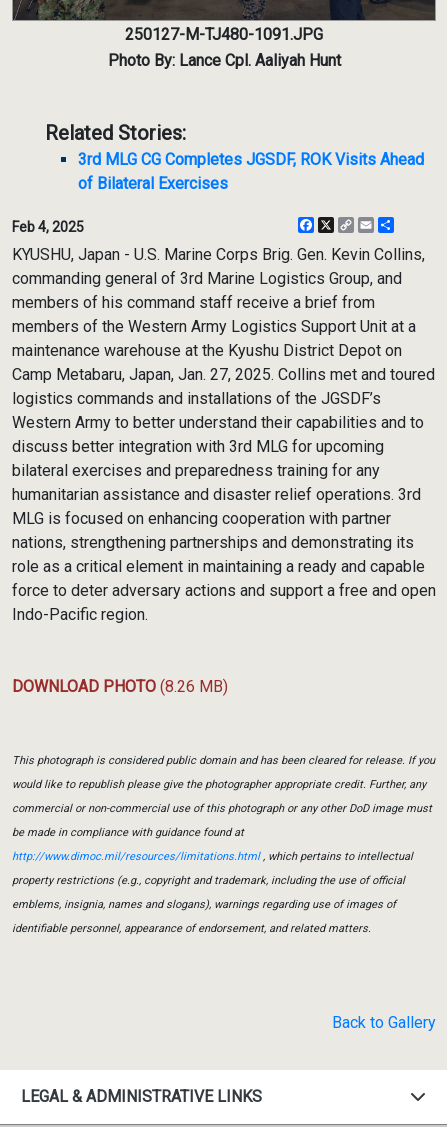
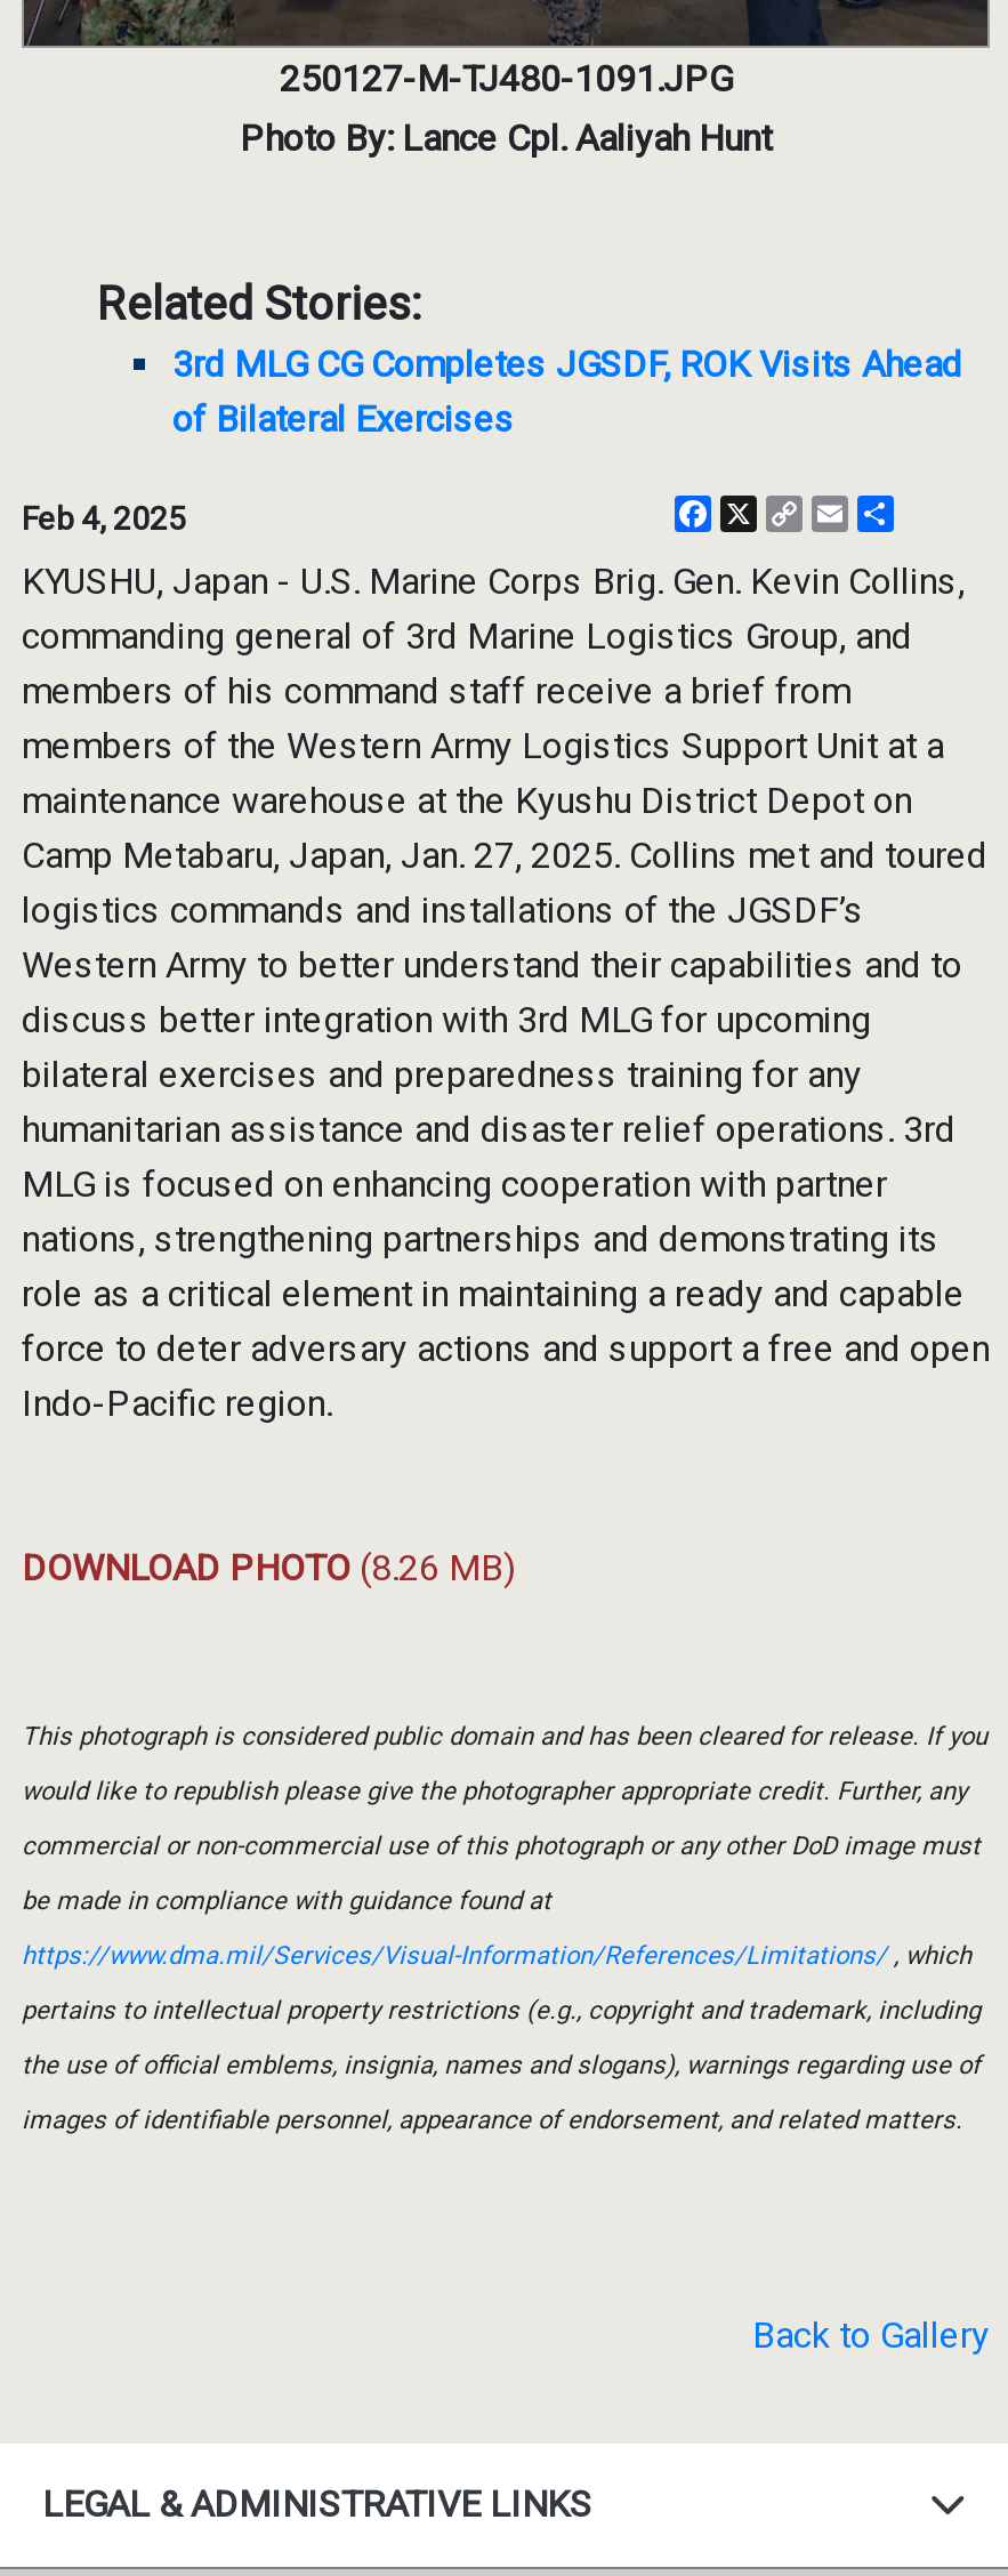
[12,850,413,863] http://www.dimoc.mil/resources/limitations.html, which pertains to intellectual -> [22,1942,971,1972] https://www.dma.mil/Services/Visual-Information/References/Limitations/, which
[12,874,405,887] property restrictions (e.g., copyright and trademark, including the use of official -> [22,1997,981,2026] pertains to intellectual property restrictions (e.g., copyright and trademark, including
[12,898,396,911] emblems, insignia, names and slogans), warnings regarding use of images of -> [22,2051,981,2081] the use of official emblems, insignia, names and slogans), warnings regarding use of
[12,922,371,935] identifiable personnel, appearance of endorsement, and related matters. -> [22,2106,962,2136] images of identifiable personnel, appearance of endorsement, and related matters.

